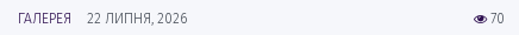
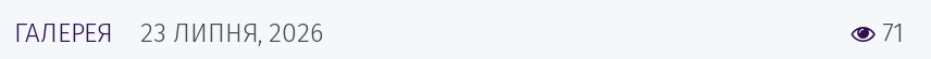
[18,10,187,26] ГАЛЕРЕЯ 22 ЛИПНЯ, 2026 -> [14,18,323,48] ГАЛЕРЕЯ 23 ЛИПНЯ, 2026
[487,10,505,26] 70 -> [876,18,904,48] 71

